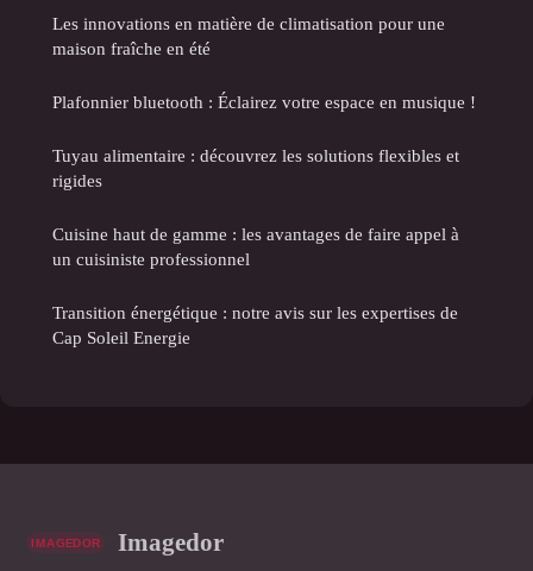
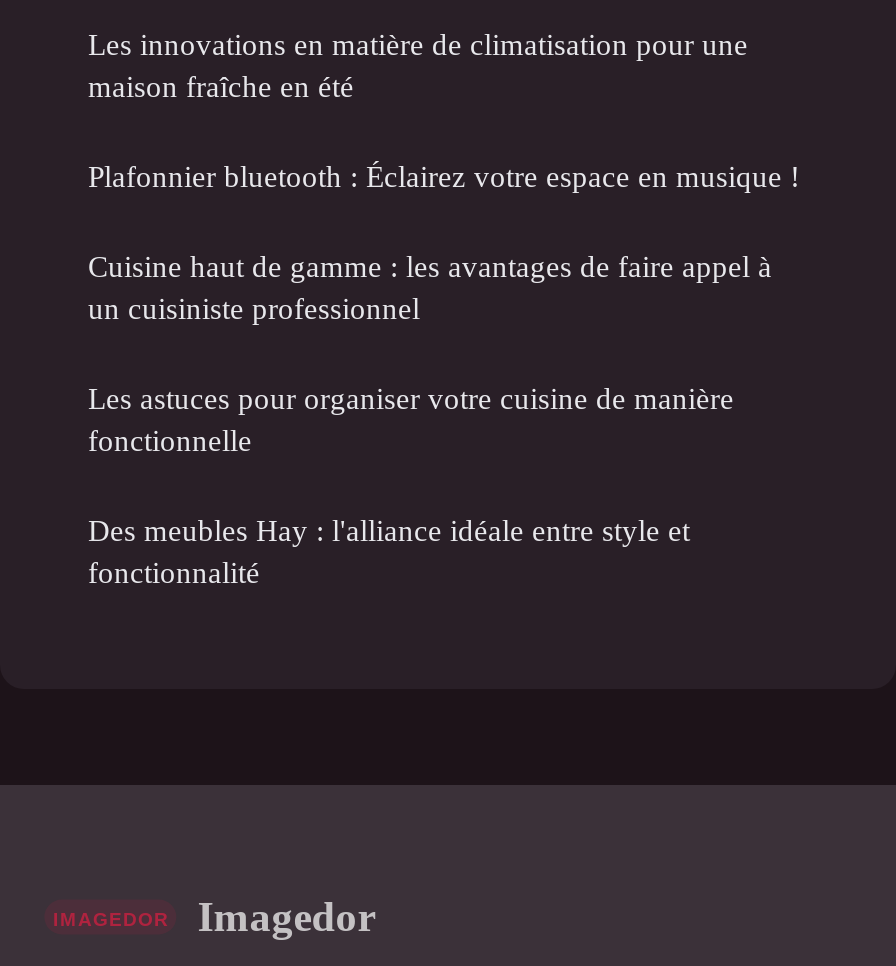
[52,145,459,191] Tuyau alimentaire : découvrez les solutions flexibles et | rigides -> none
moved [52,224,459,269] -> [88,249,772,325]: Cuisine haut de gamme : les avantages de faire appel à | un cuisiniste professionnel
[52,302,458,348] Transition énergétique : notre avis sur les expertises de | Cap Soleil Energie -> [88,381,734,589] Les astuces pour organiser votre cuisine de manière | fonctionnelle | Des meubles Hay : l'alliance idéale entre style et | fonctionnalité

